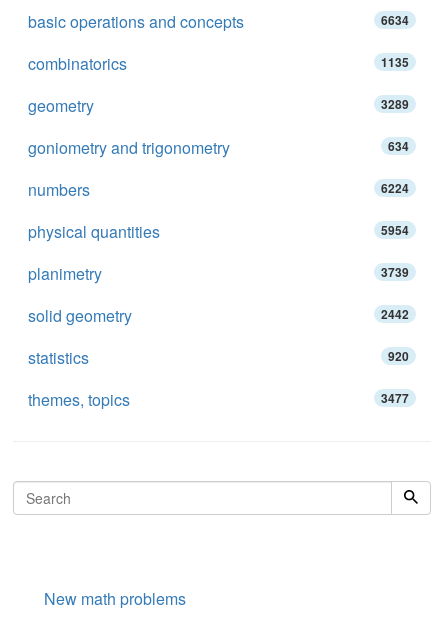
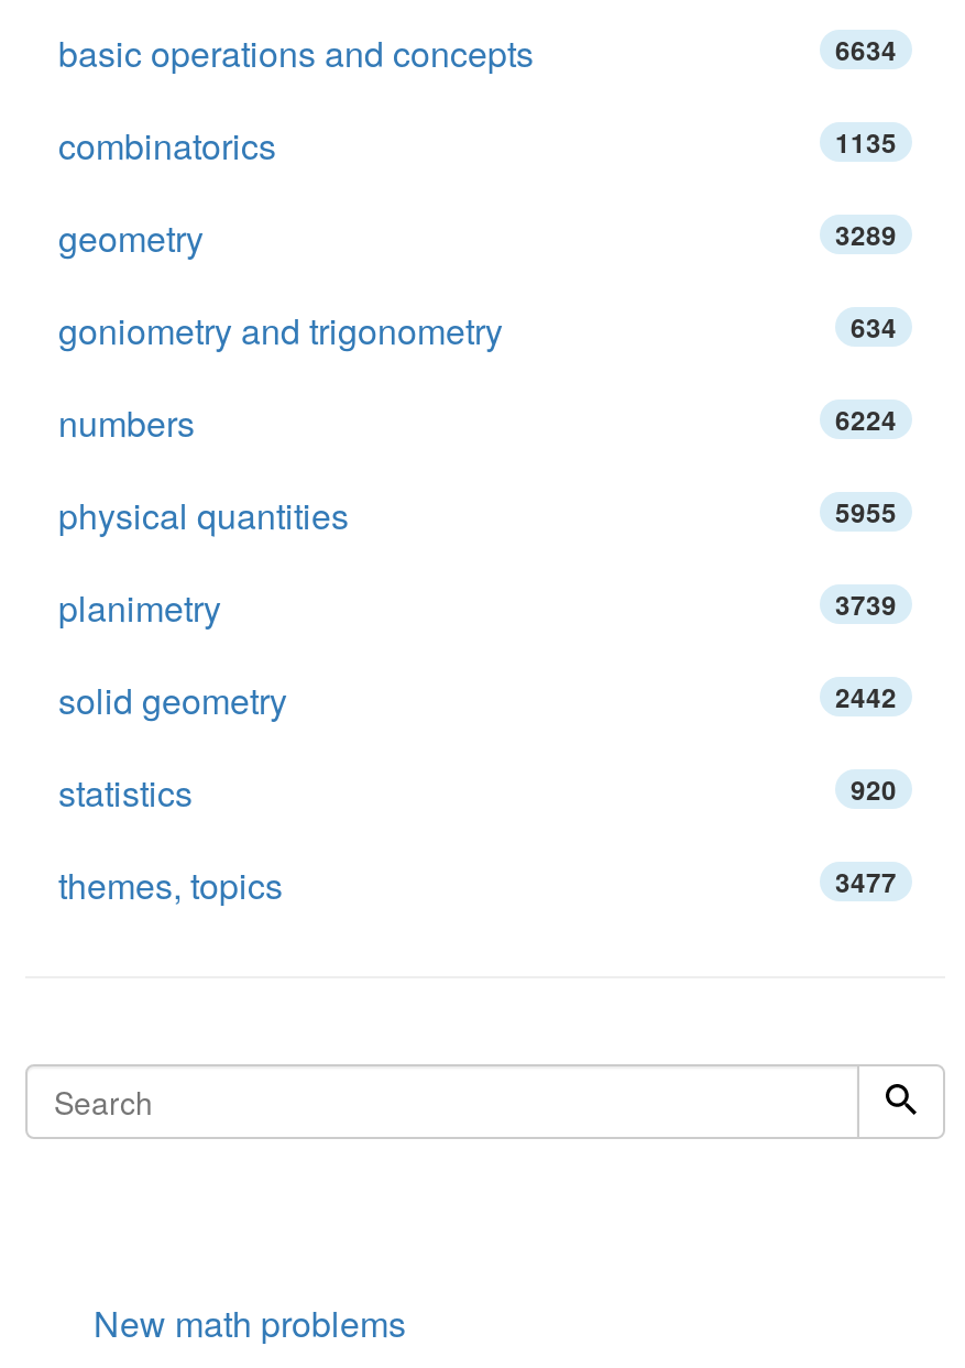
[381,221,409,239] 5954 -> [835,492,897,532] 5955

